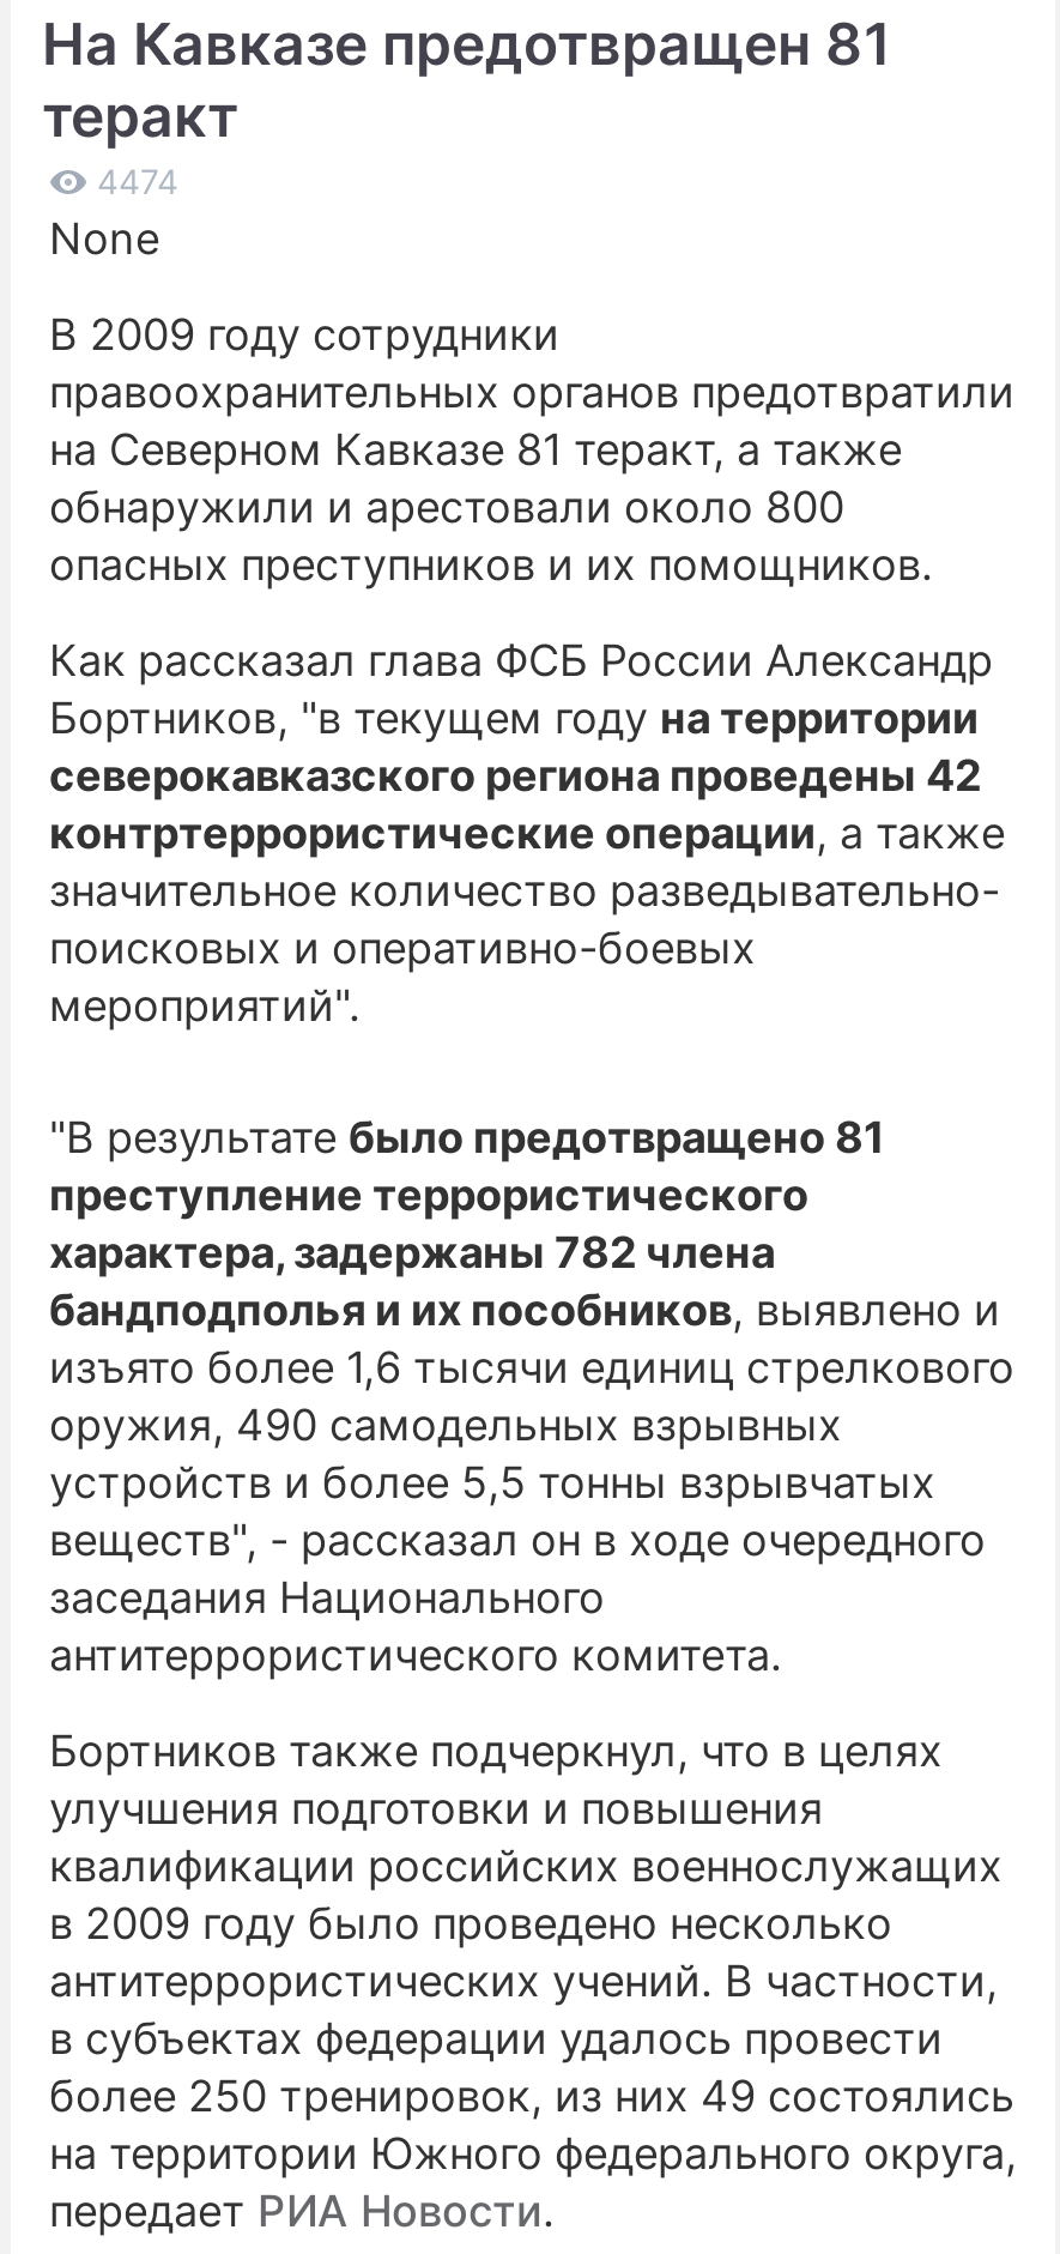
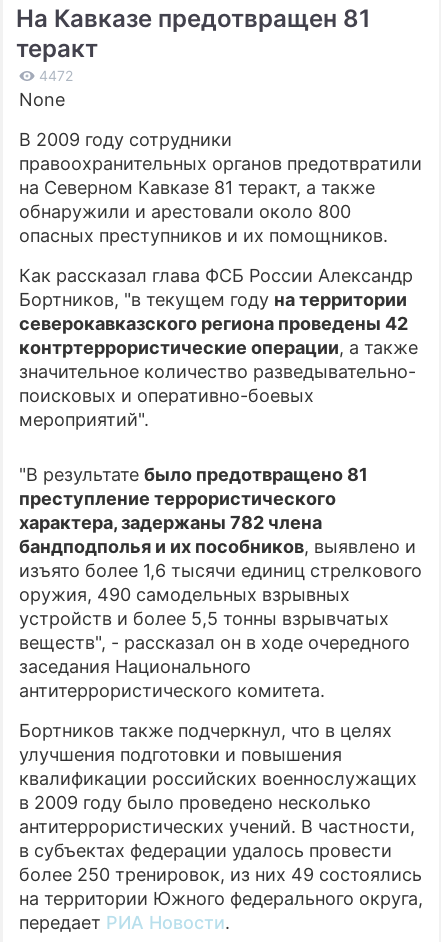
[97,161,178,201] 4474 -> [39,67,73,84] 4472

